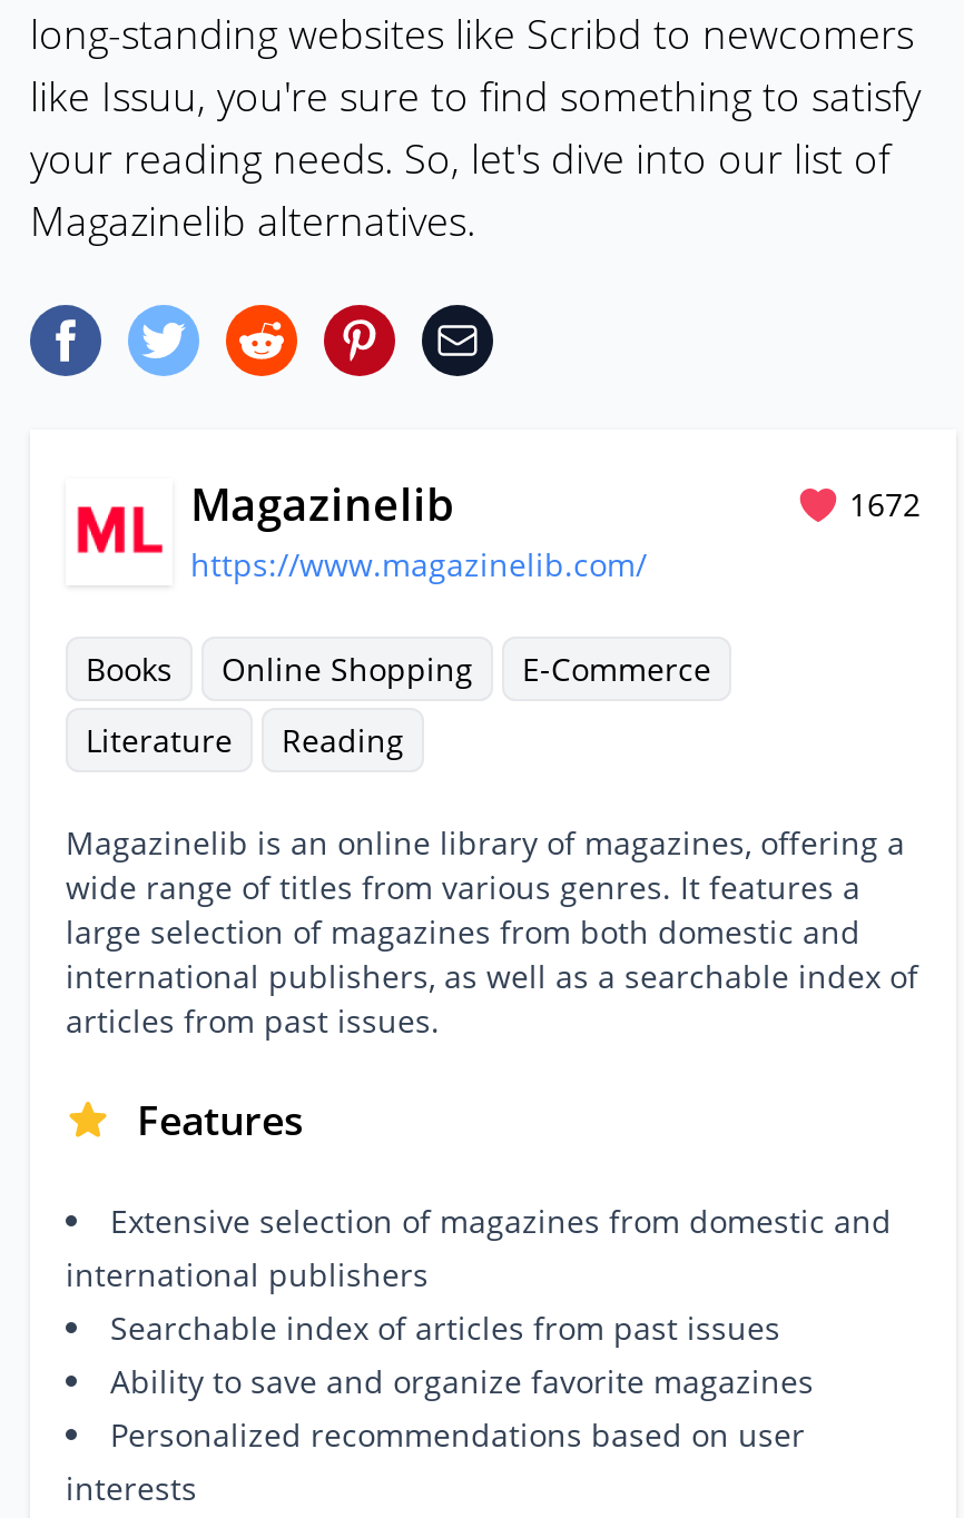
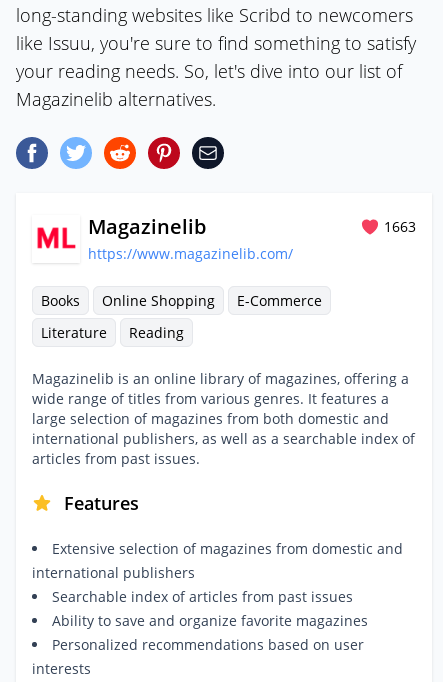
[849,483,921,525] 1672 -> [384,217,416,236] 1663

